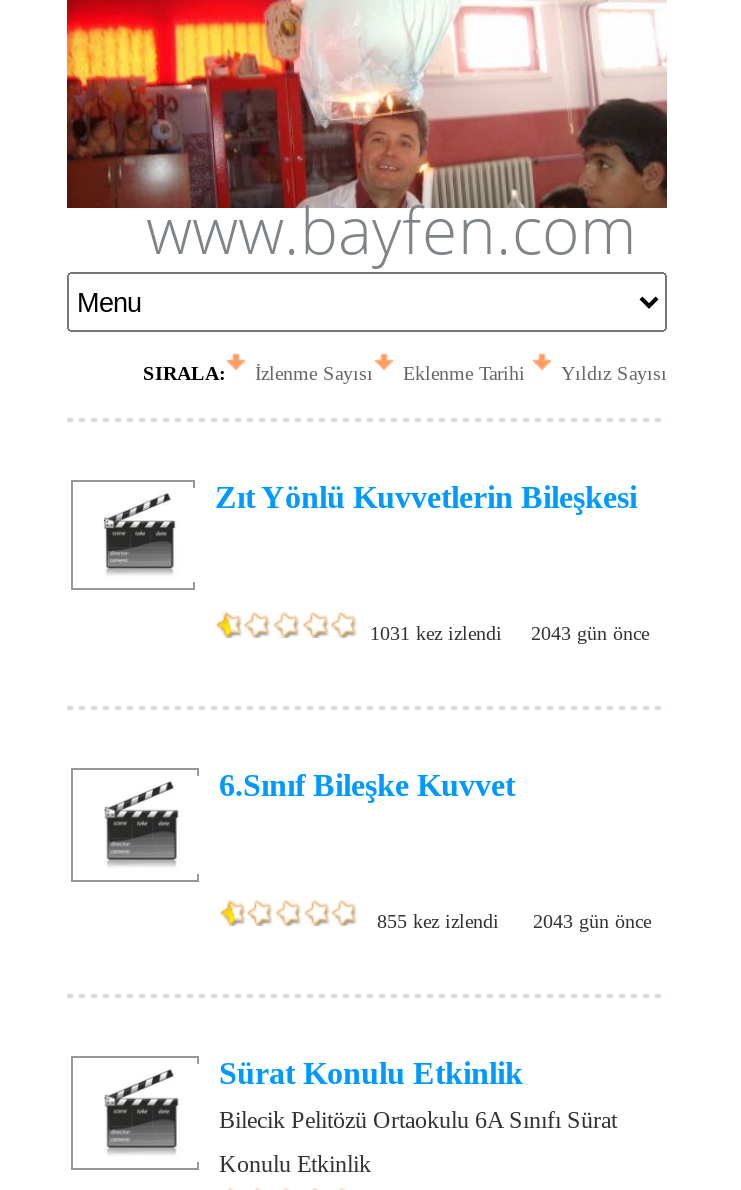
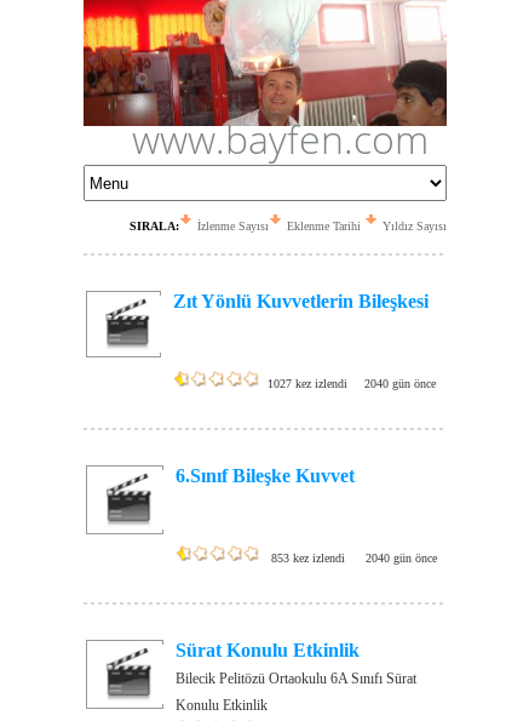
[370,622,502,644] 1031 kez izlendi -> [267,377,347,390] 1027 kez izlendi
[531,622,649,644] 2043 gün önce -> [364,377,436,390] 2040 gün önce
[377,910,499,932] 855 kez izlendi -> [271,551,345,565] 853 kez izlendi
[533,910,651,932] 2043 gün önce -> [366,551,437,565] 2040 gün önce

